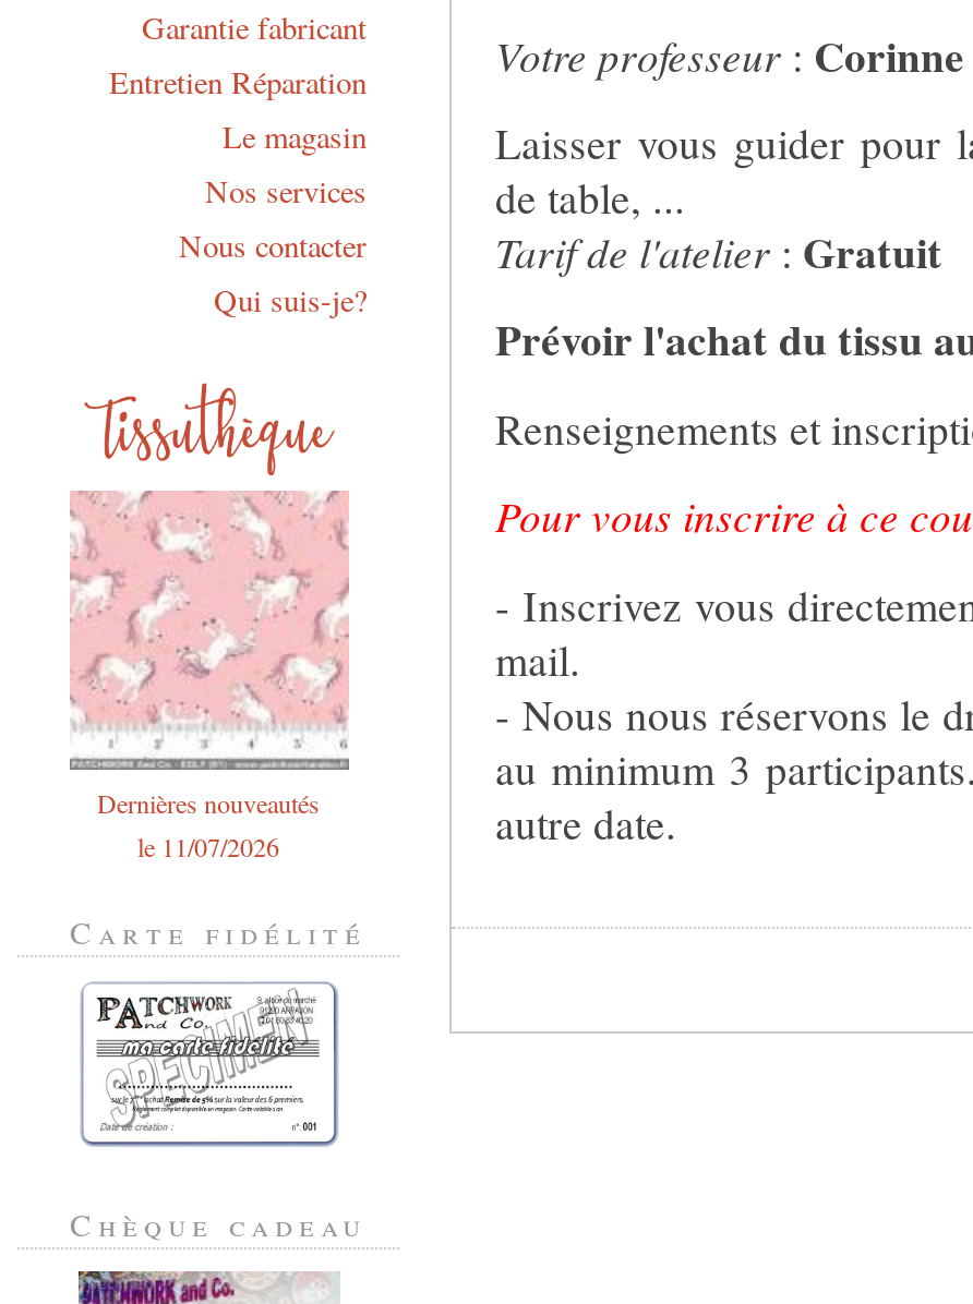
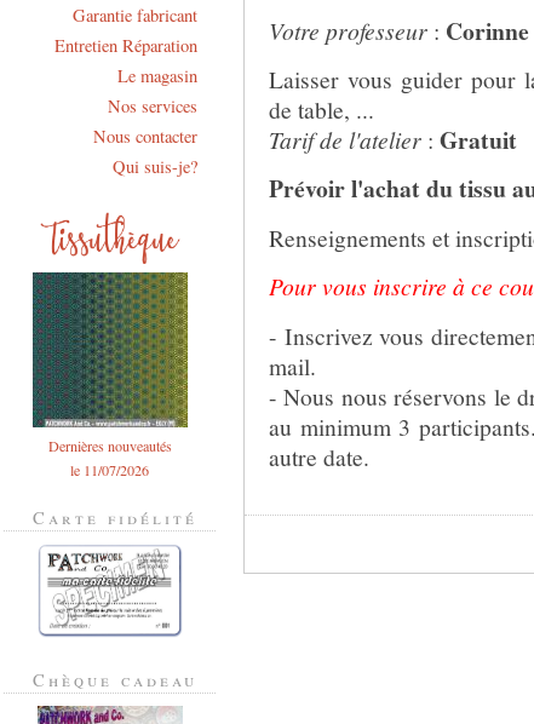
[68,488,351,772] [image] -> [31,271,189,429] [image]

